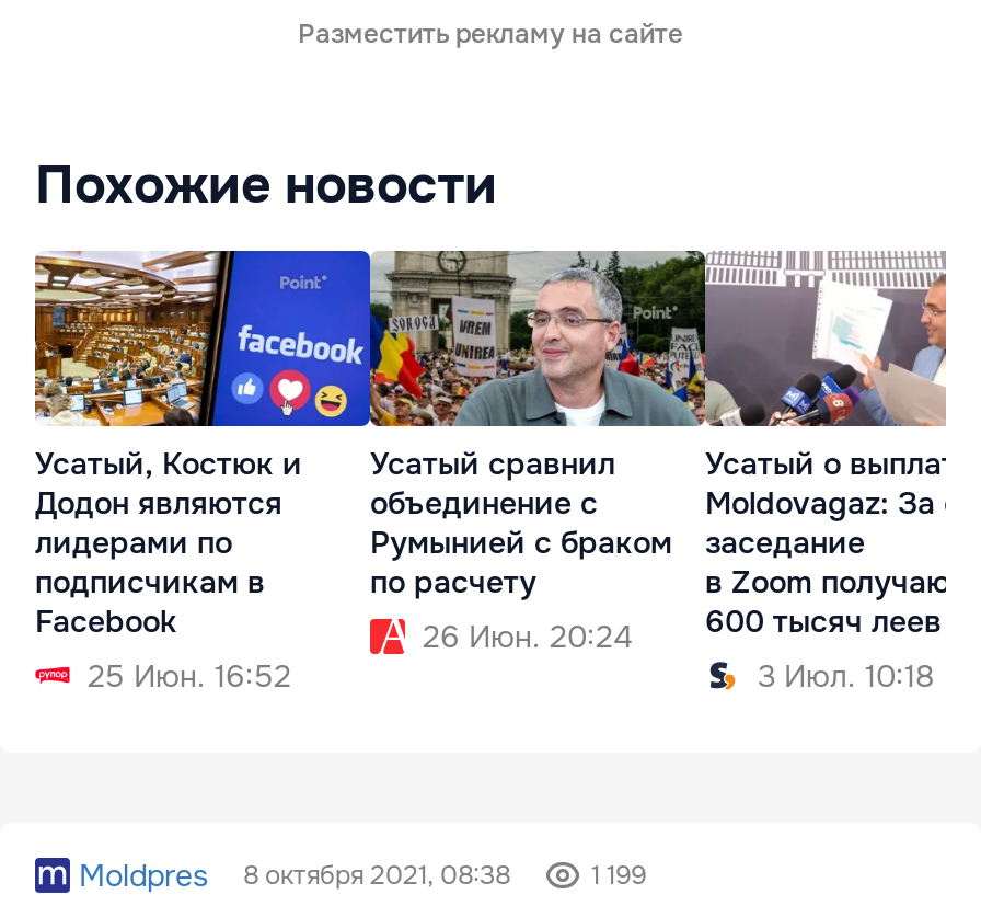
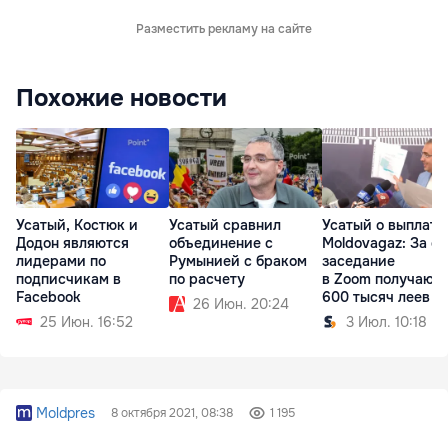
[591,858,646,893] 1 199 -> [270,405,295,421] 1 195

